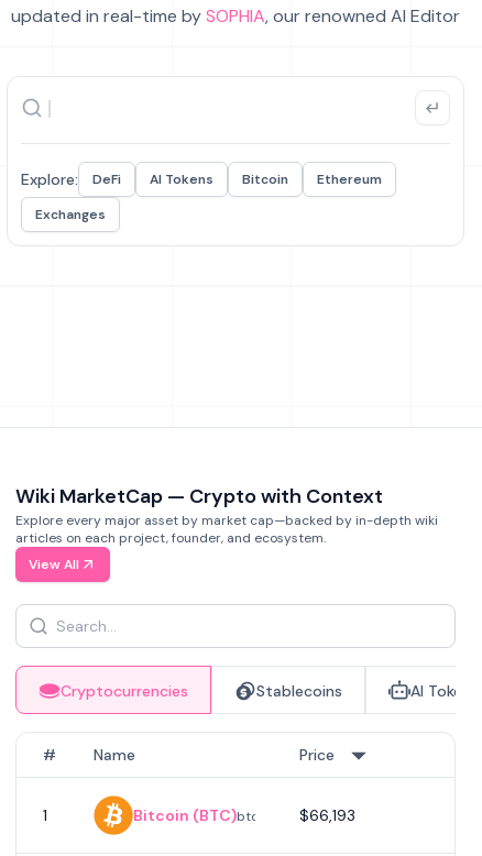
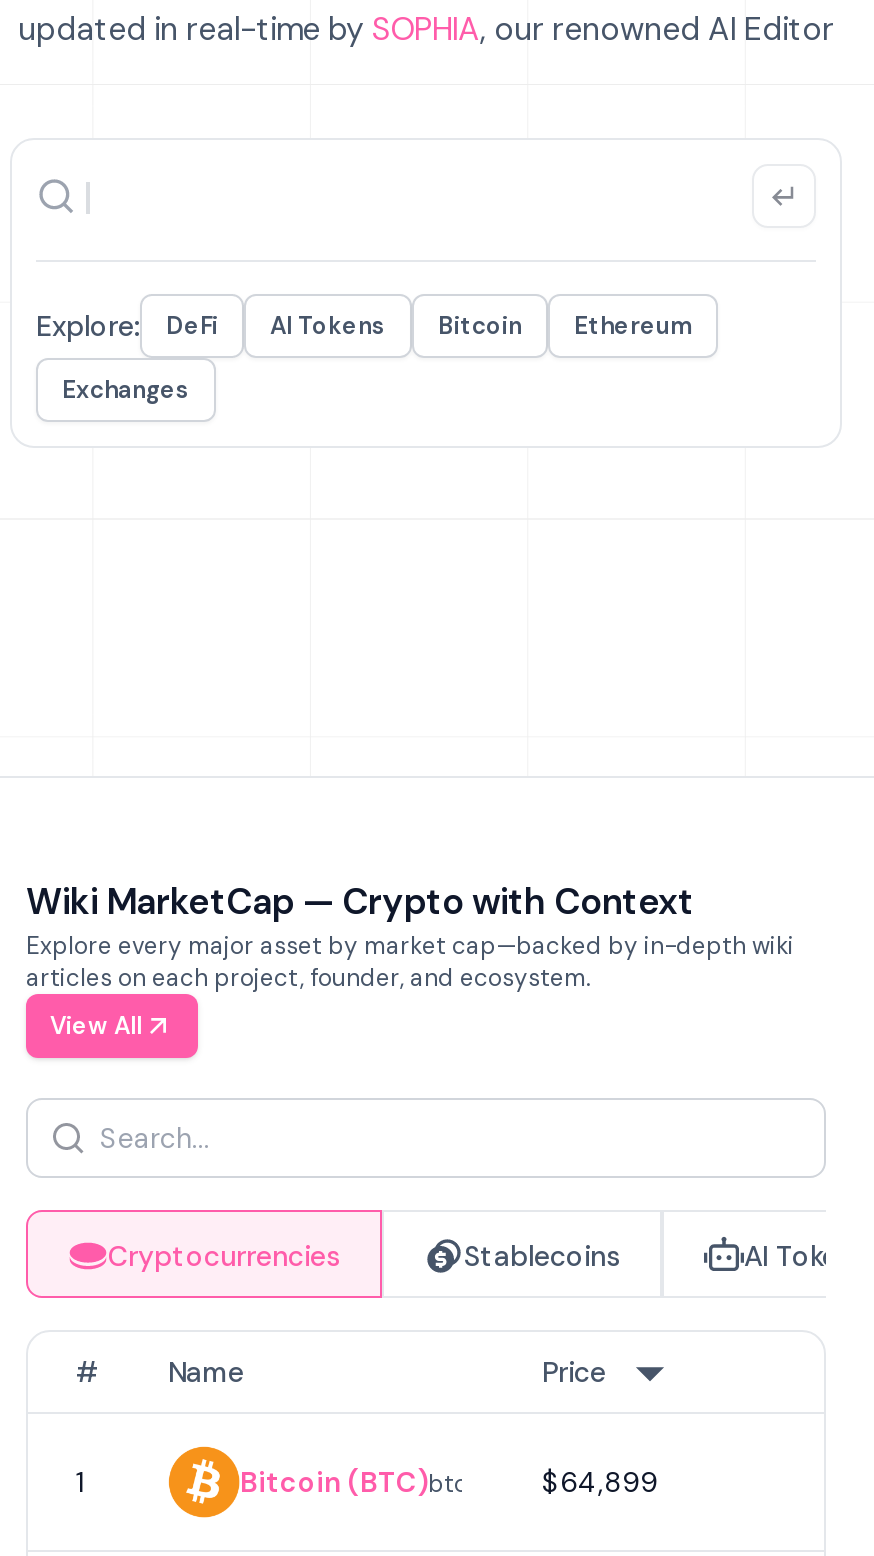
[299,805,355,825] $66,193 -> [542,1464,658,1500] $64,899

